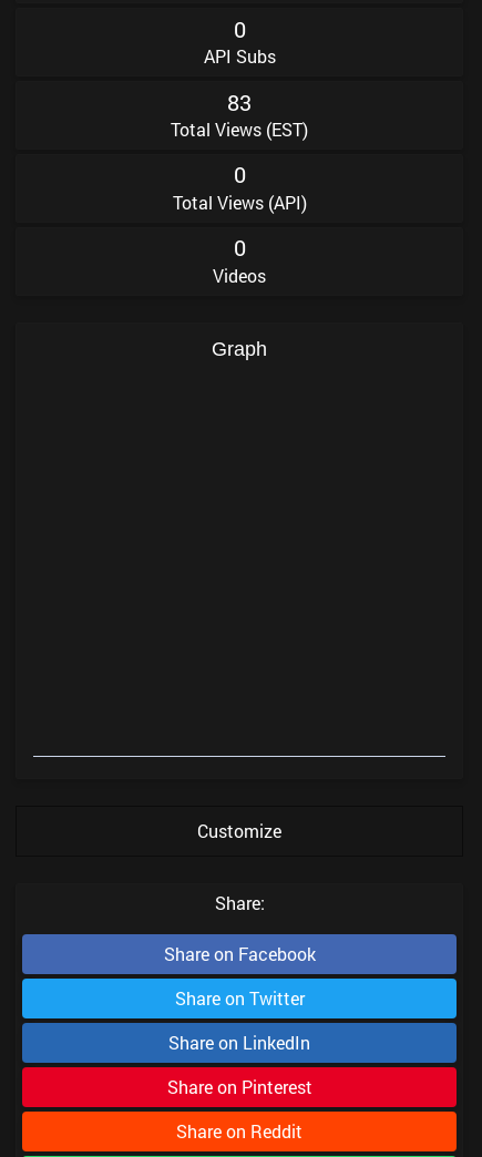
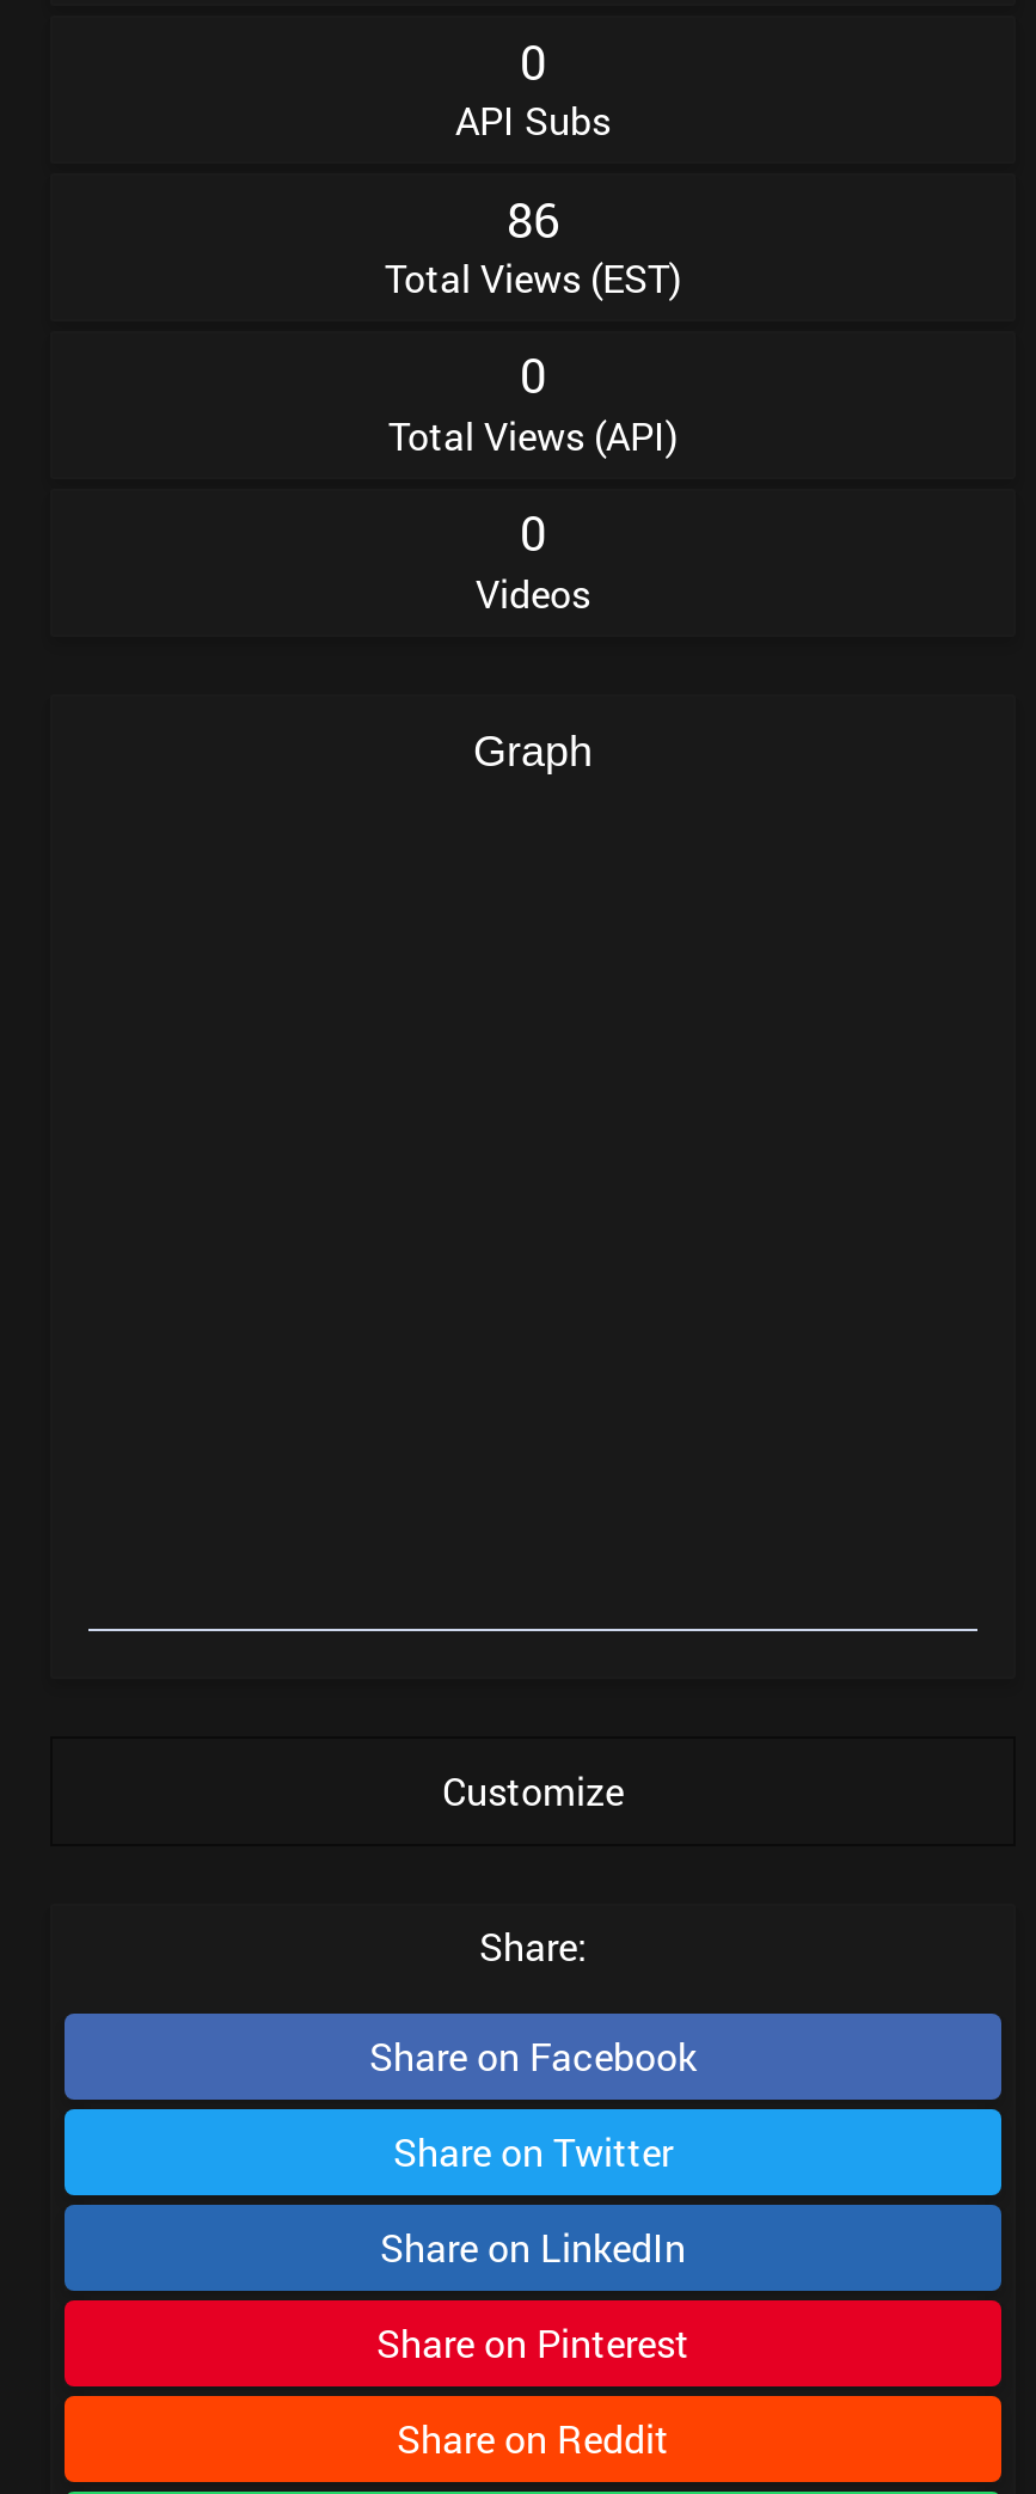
[227,87,252,116] 83 -> [507,186,559,249] 86

